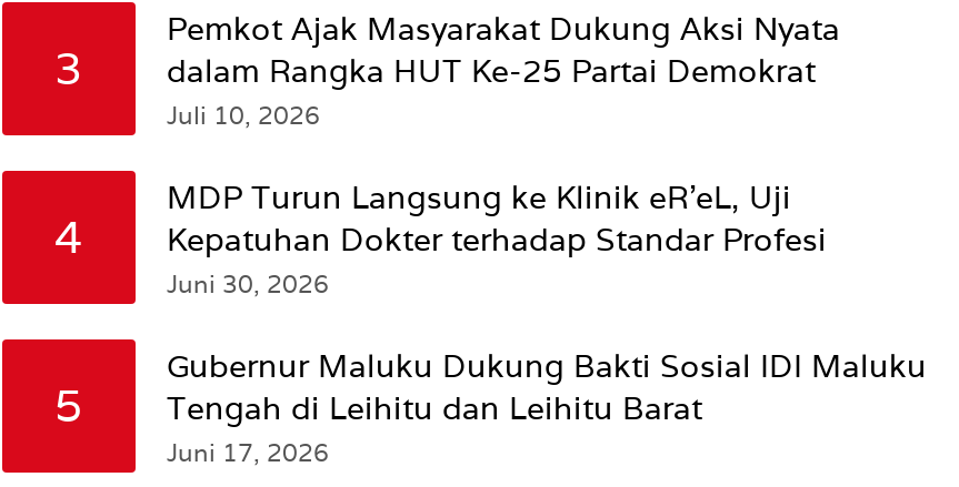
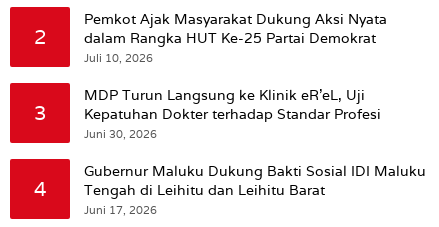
[54,41,83,98] 3 -> [33,24,46,50] 2
[54,209,83,267] 4 -> [33,100,46,126] 3
[54,378,83,436] 5 -> [33,176,46,202] 4

